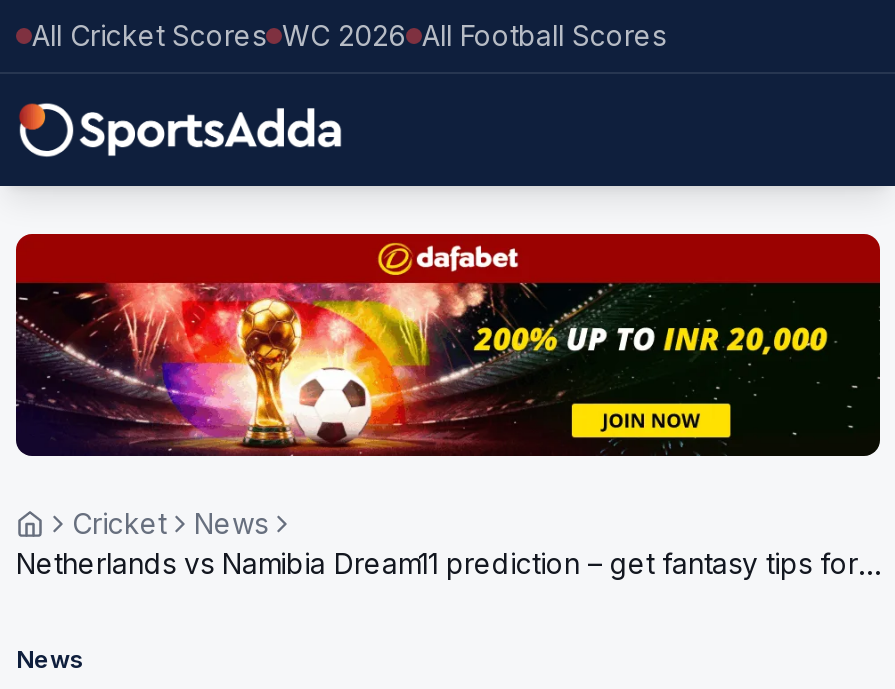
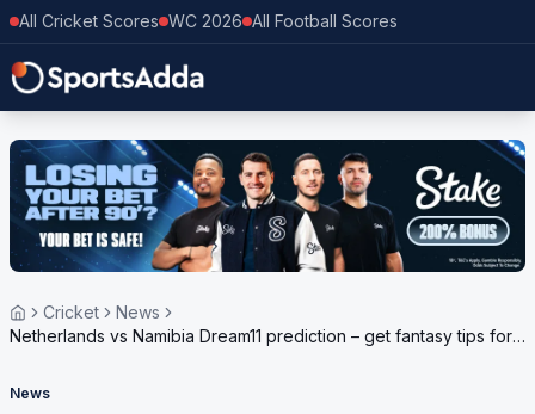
[14,232,882,458] [image] -> [8,138,527,273] [image]

